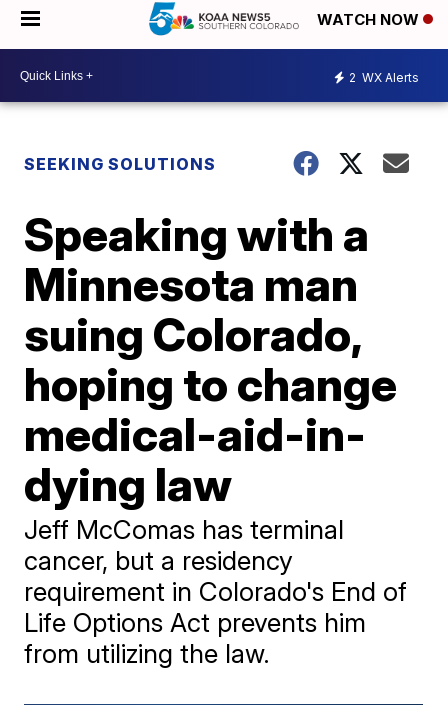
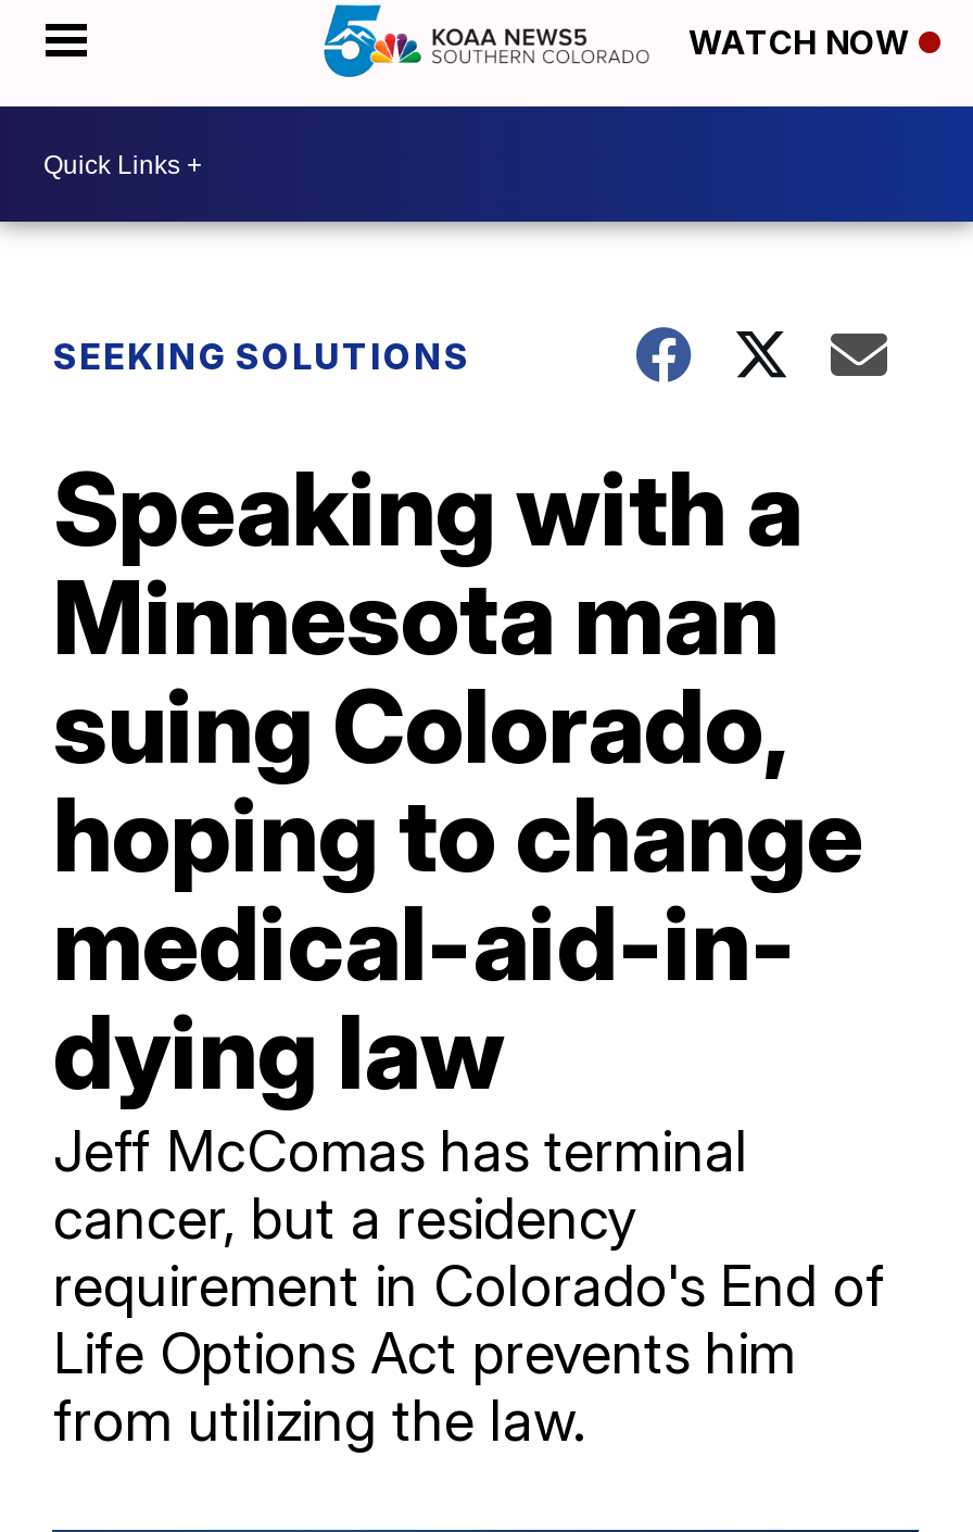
[349,69,419,84] 2 WX Alerts -> none

